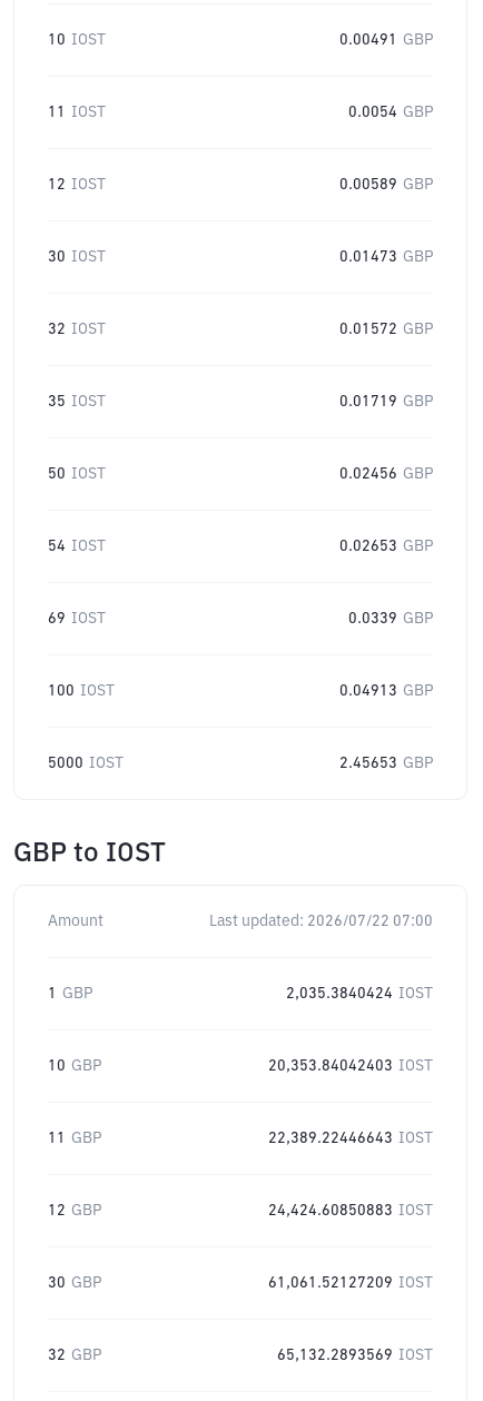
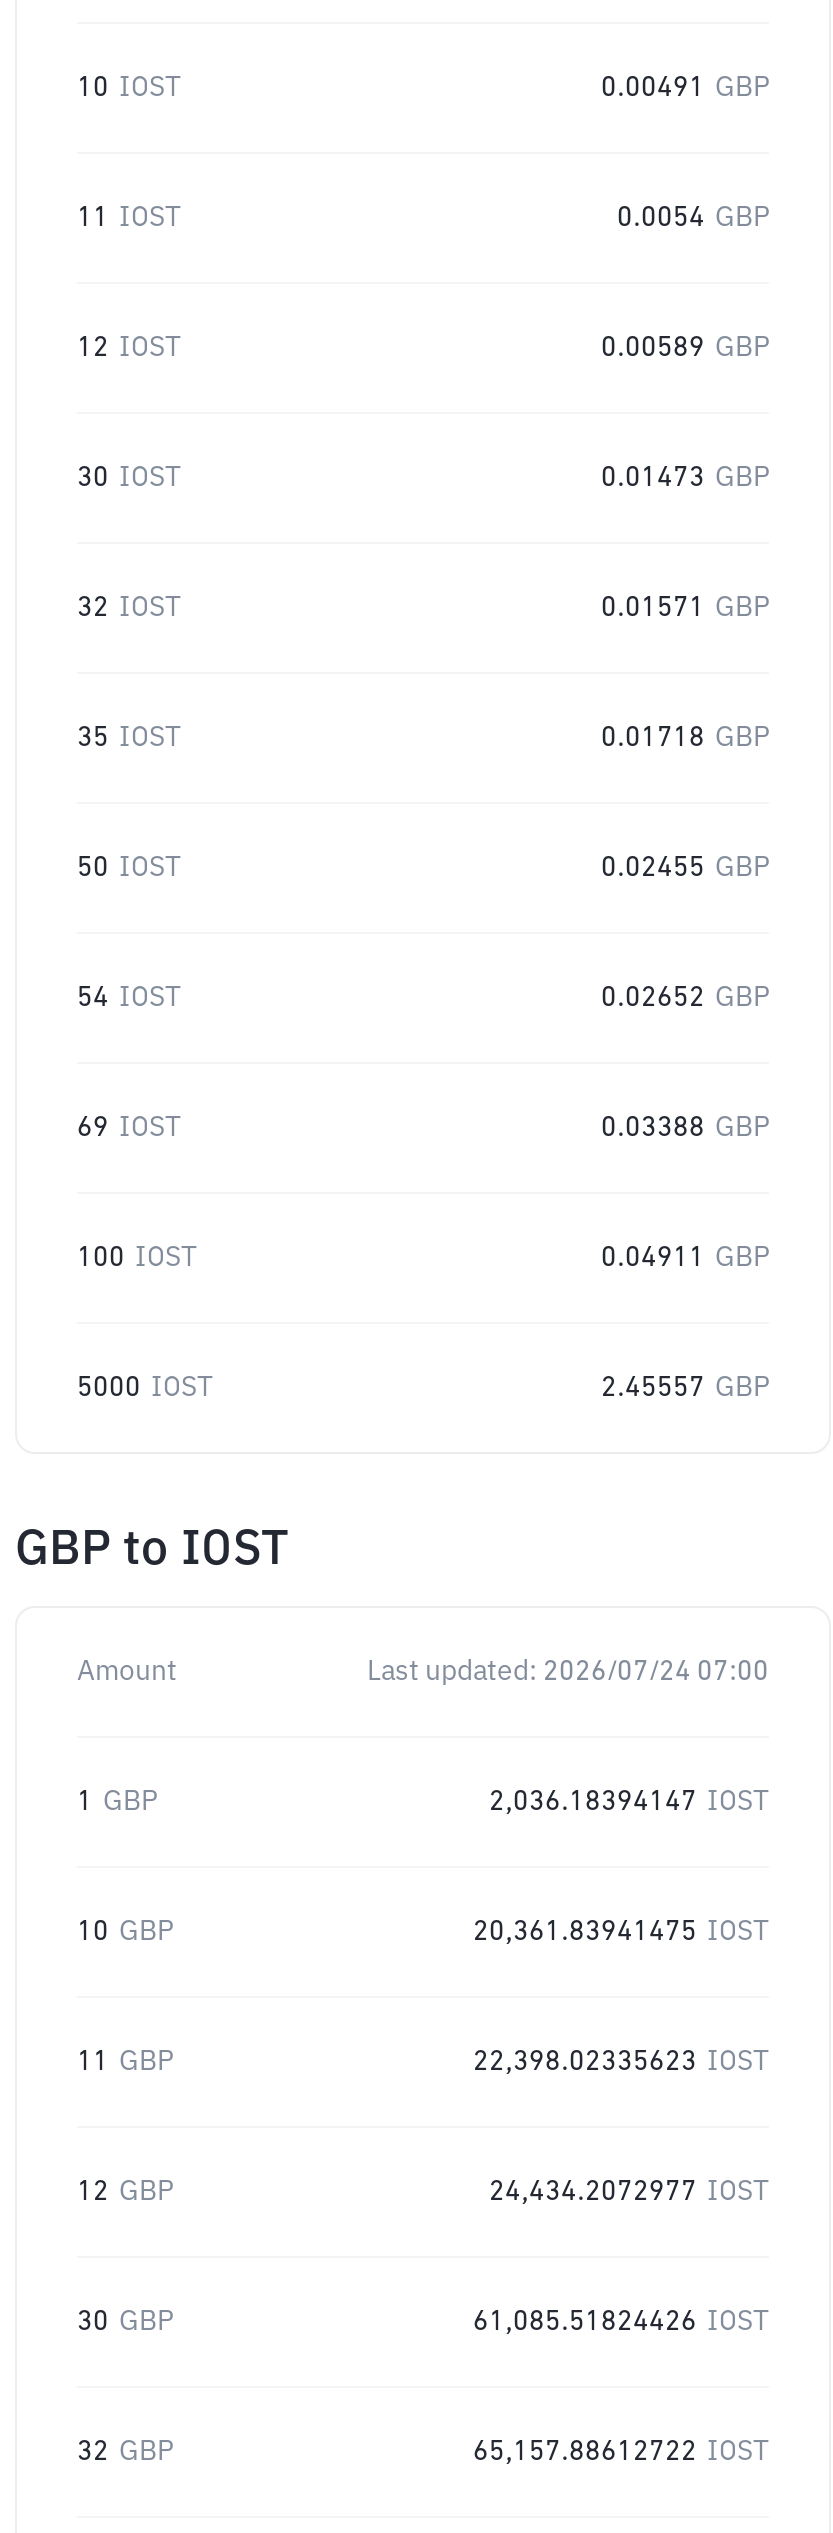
[339,322,433,337] 0.01572 GBP -> [601,594,769,622] 0.01571 GBP
[339,394,433,410] 0.01719 GBP -> [601,724,769,752] 0.01718 GBP
[339,466,433,482] 0.02456 GBP -> [601,854,769,882] 0.02455 GBP
[339,539,433,554] 0.02653 GBP -> [601,984,769,1012] 0.02652 GBP
[348,611,433,626] 0.0339 GBP -> [601,1114,769,1142] 0.03388 GBP
[339,683,433,699] 0.04913 GBP -> [601,1244,769,1272] 0.04911 GBP
[339,756,433,771] 2.45653 GBP -> [601,1374,769,1402] 2.45557 GBP
[209,914,433,929] Last updated: 2026/07/22 07:00 -> [367,1658,769,1686] Last updated: 2026/07/24 07:00
[286,986,433,1002] 2,035.3840424 IOST -> [489,1788,769,1816] 2,036.18394147 IOST
[268,1058,433,1074] 20,353.84042403 IOST -> [473,1918,769,1946] 20,361.83941475 IOST
[268,1131,433,1146] 22,389.22446643 IOST -> [473,2048,769,2076] 22,398.02335623 IOST
[268,1203,433,1219] 24,424.60850883 IOST -> [489,2178,769,2206] 24,434.2072977 IOST
[268,1275,433,1291] 61,061.52127209 IOST -> [473,2308,769,2336] 61,085.51824426 IOST
[277,1348,433,1363] 65,132.2893569 IOST -> [473,2438,769,2466] 65,157.88612722 IOST

